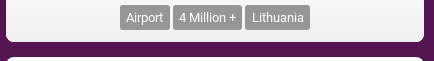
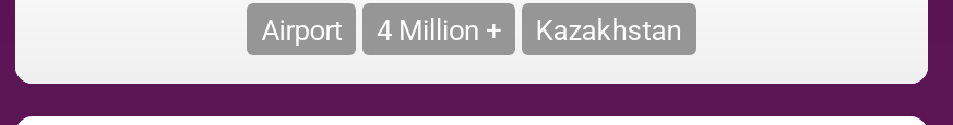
[252,10,304,25] Lithuania -> [535,14,682,47] Kazakhstan

